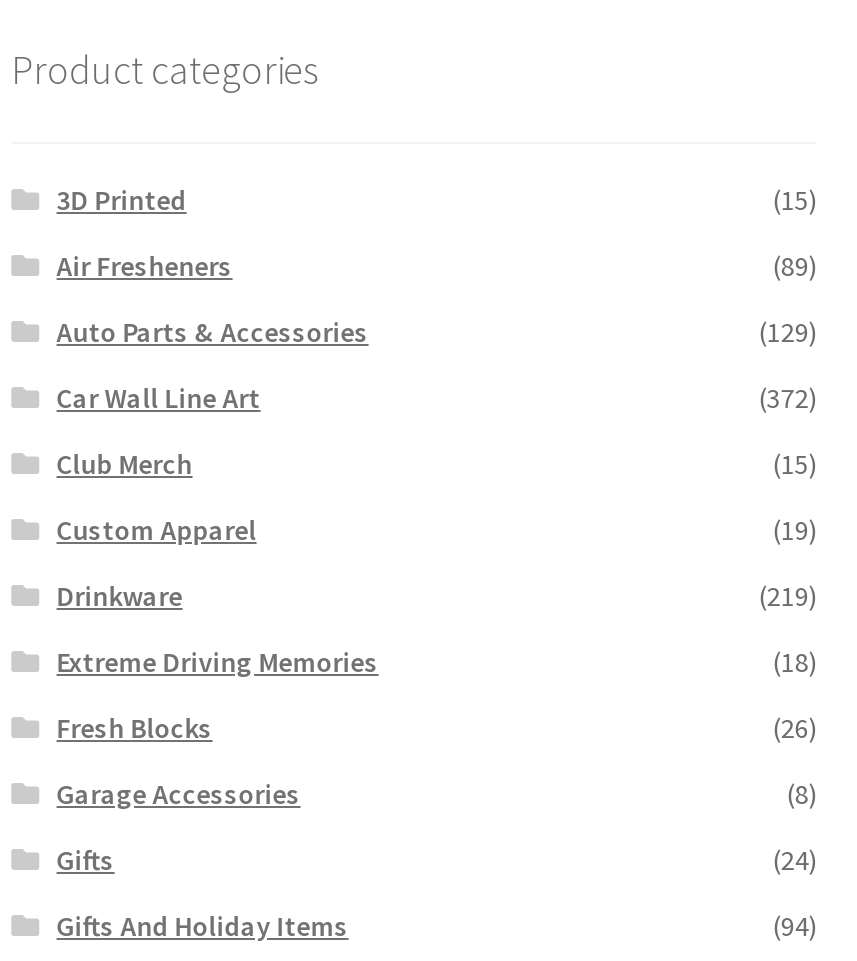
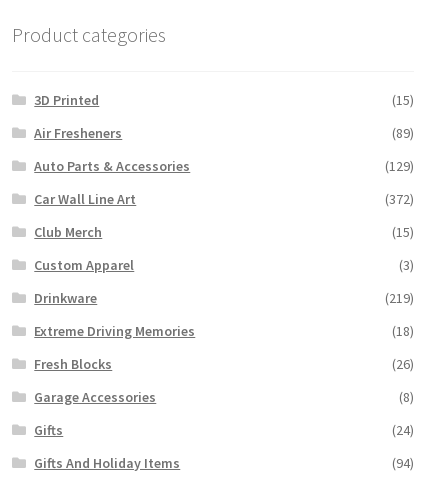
[773,513,817,549] (19) -> [399,256,414,274] (3)

